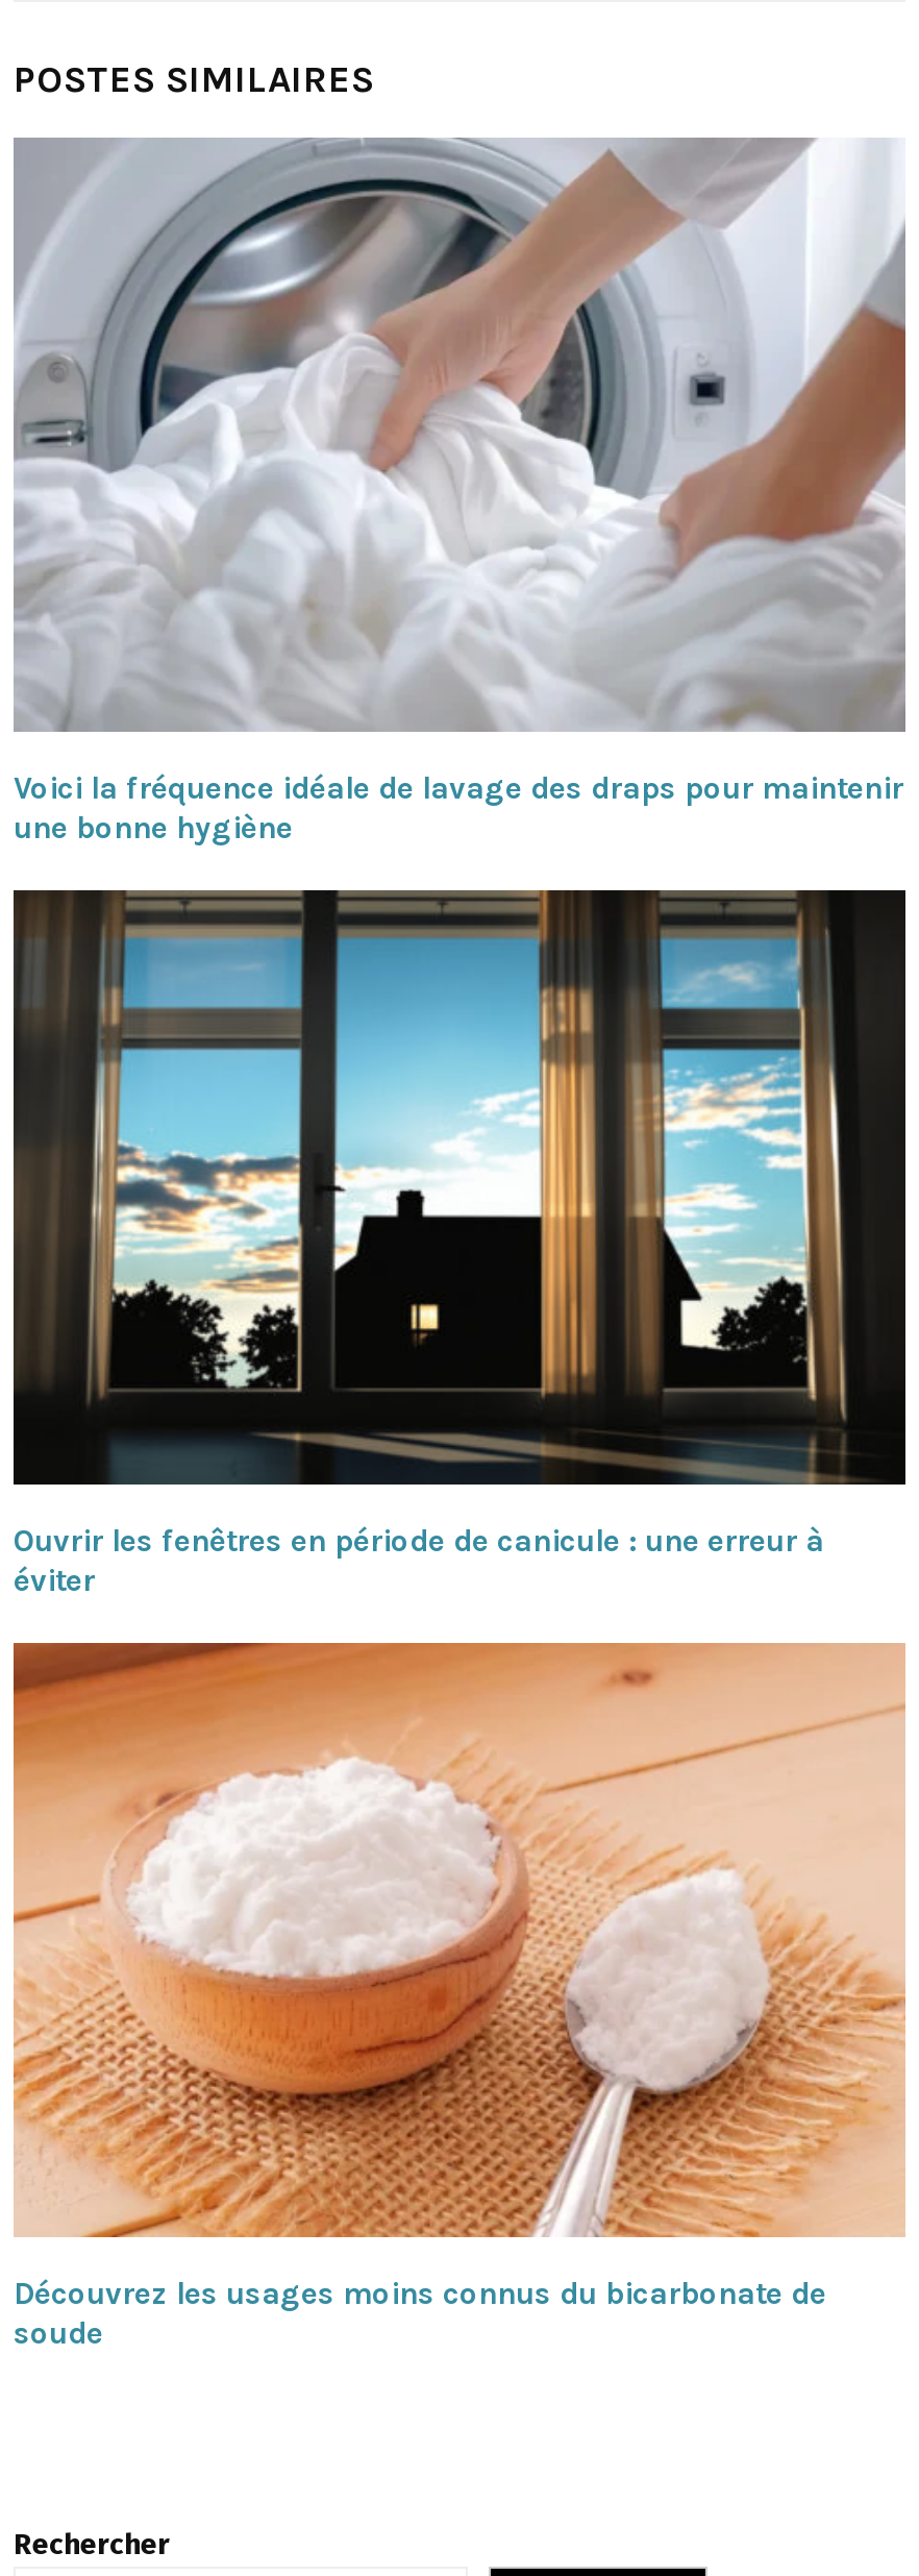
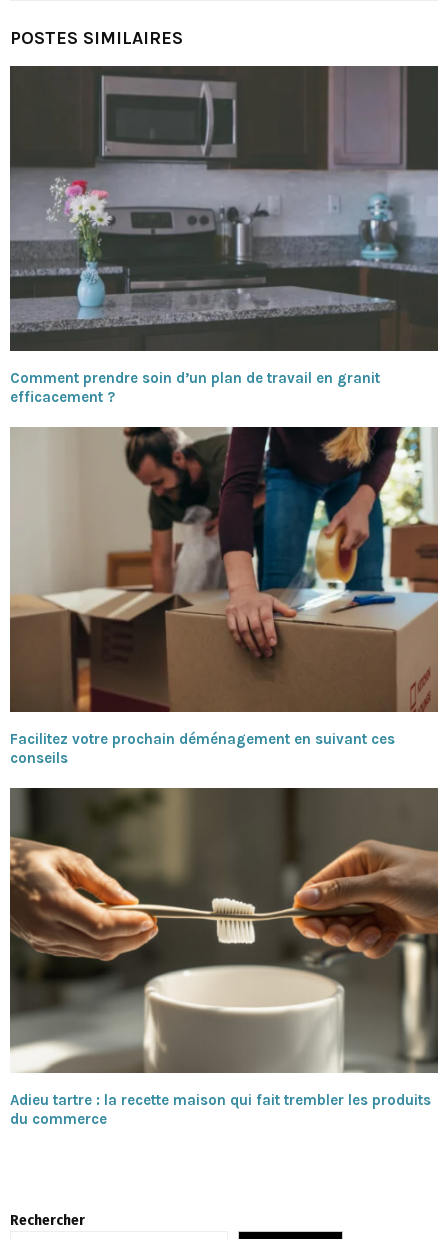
[14,138,908,846] [image] | Voici la fréquence idéale de lavage des draps pour maintenir | une bonne hygiène -> [9,65,439,406] [image] | Comment prendre soin d’un plan de travail en granit | efficacement ?
[11,888,908,1600] [image] | Ouvrir les fenêtres en période de canicule : une erreur à | éviter -> [9,426,439,767] [image] | Facilitez votre prochain déménagement en suivant ces | conseils
[11,1641,908,2353] [image] | Découvrez les usages moins connus du bicarbonate de | soude -> [9,787,439,1128] [image] | Adieu tartre : la recette maison qui fait trembler les produits | du commerce

